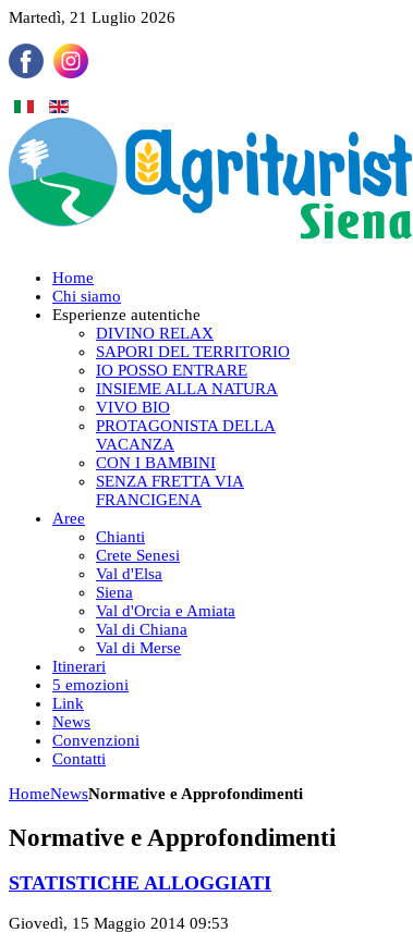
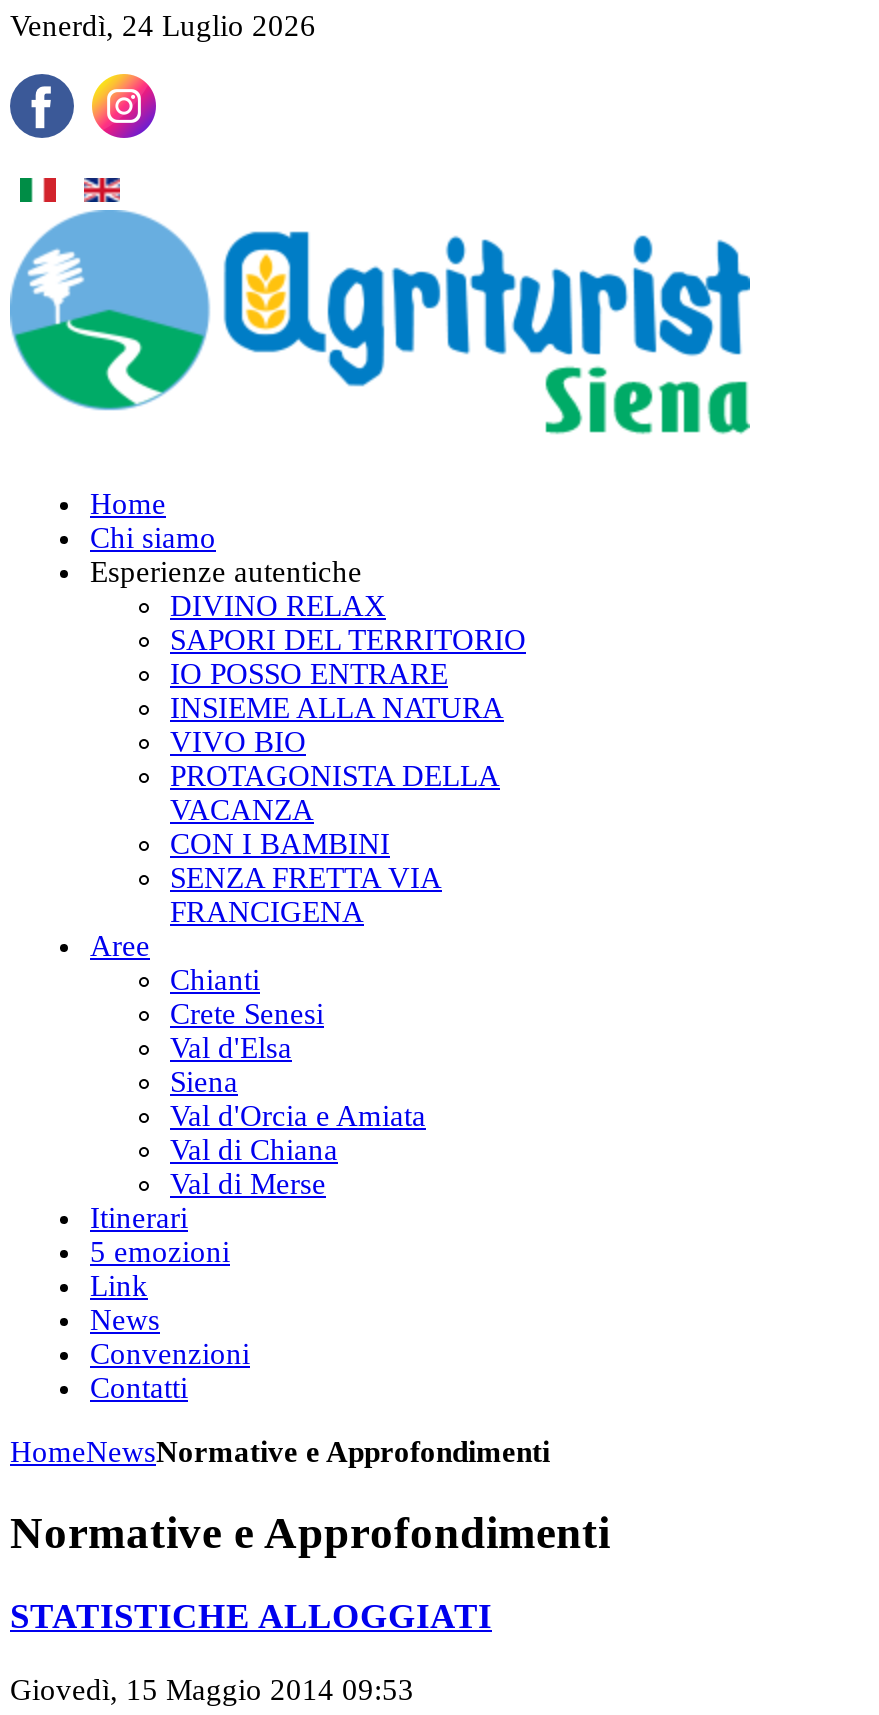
[9,9,175,26] Martedì, 21 Luglio 2026 -> [10,10,316,42] Venerdì, 24 Luglio 2026

